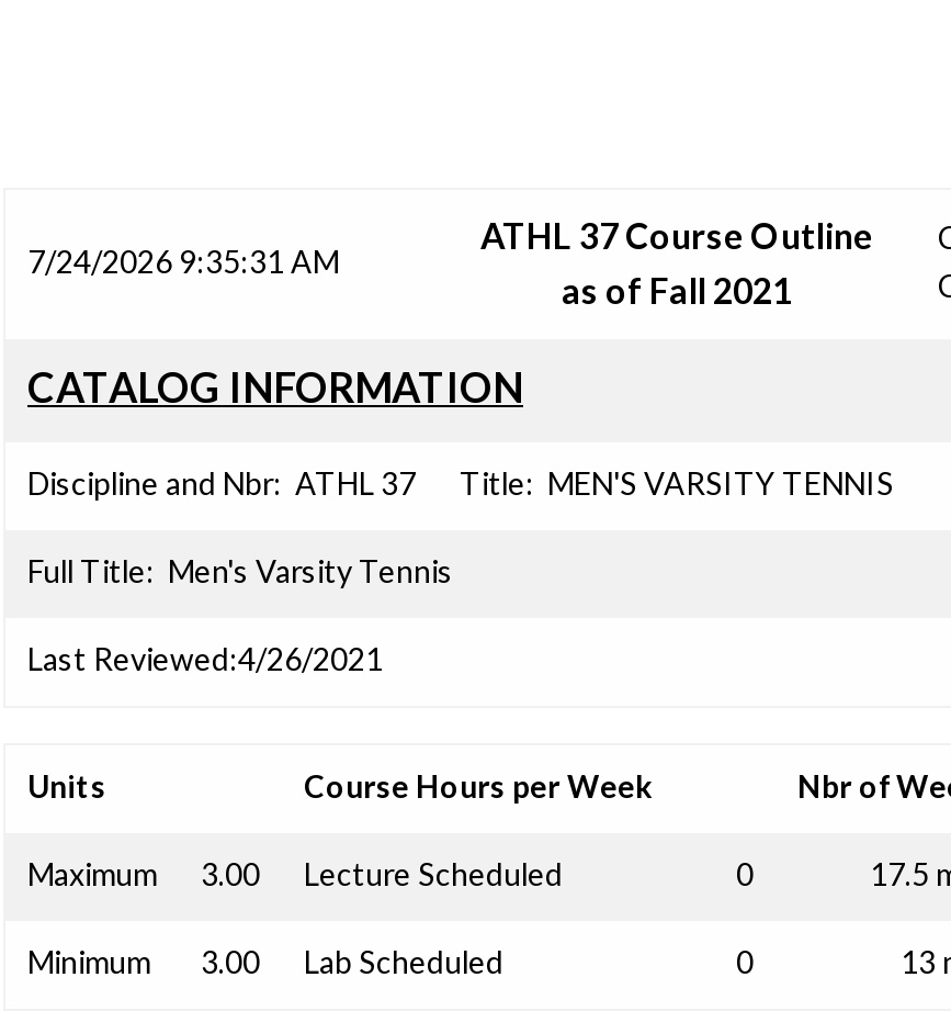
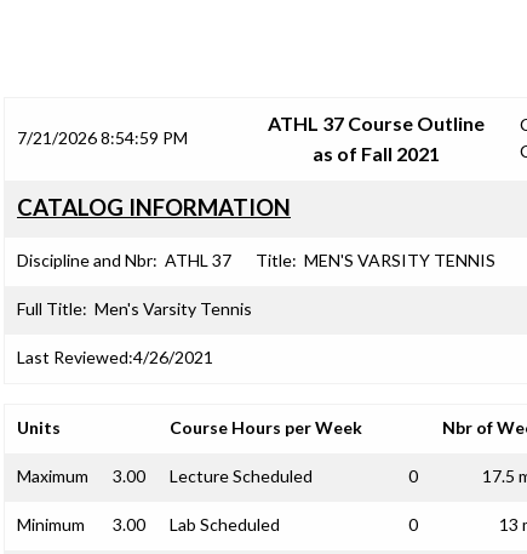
[27,243,339,280] 7/24/2026 9:35:31 AM -> [17,127,188,148] 7/21/2026 8:54:59 PM

